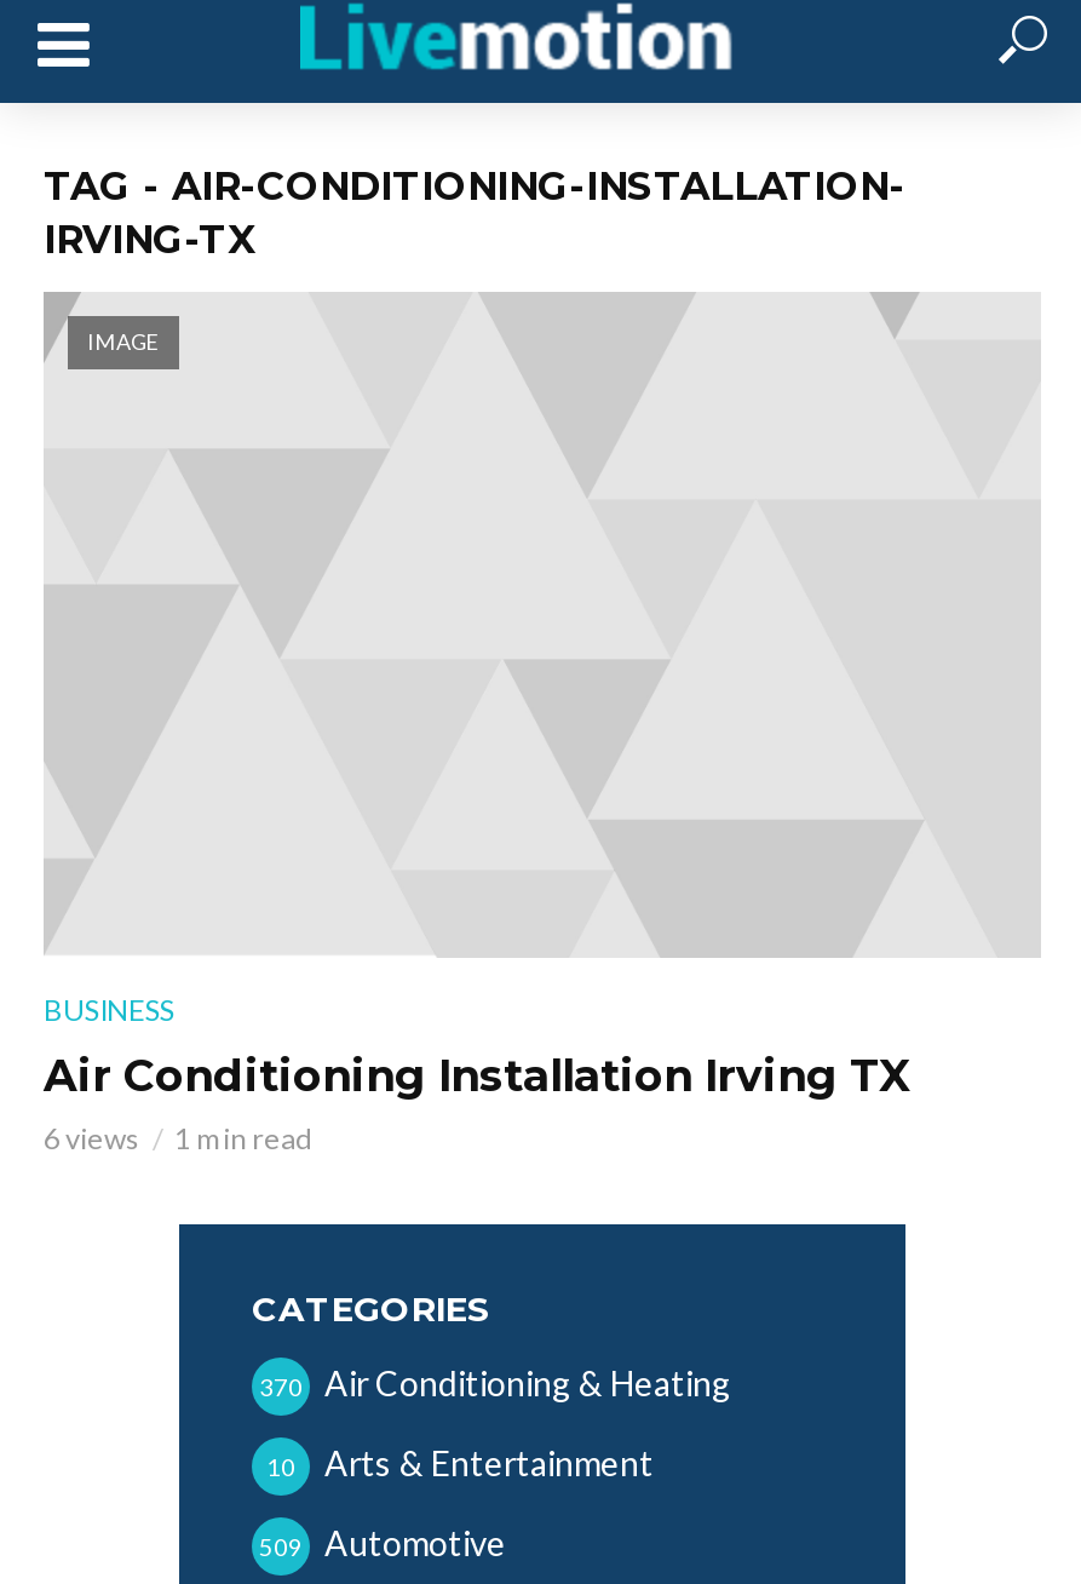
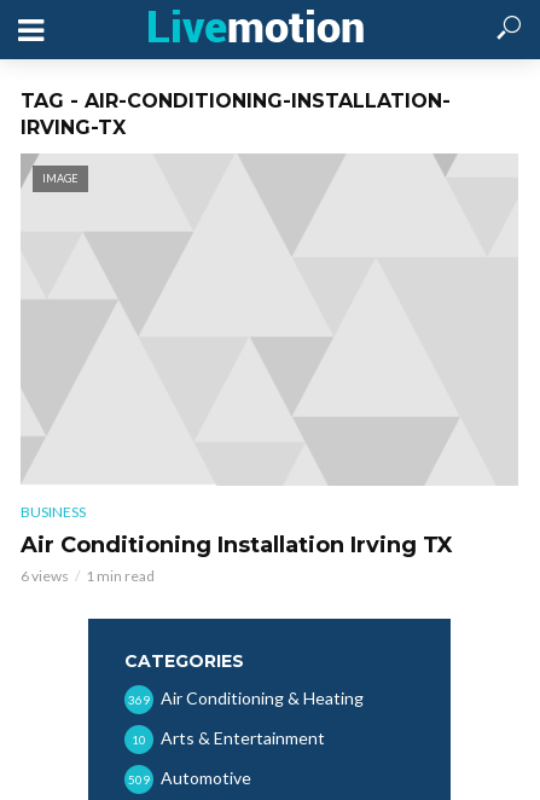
[259,1363,731,1404] 370 Air Conditioning & Heating -> [128,688,364,708] 369 Air Conditioning & Heating

